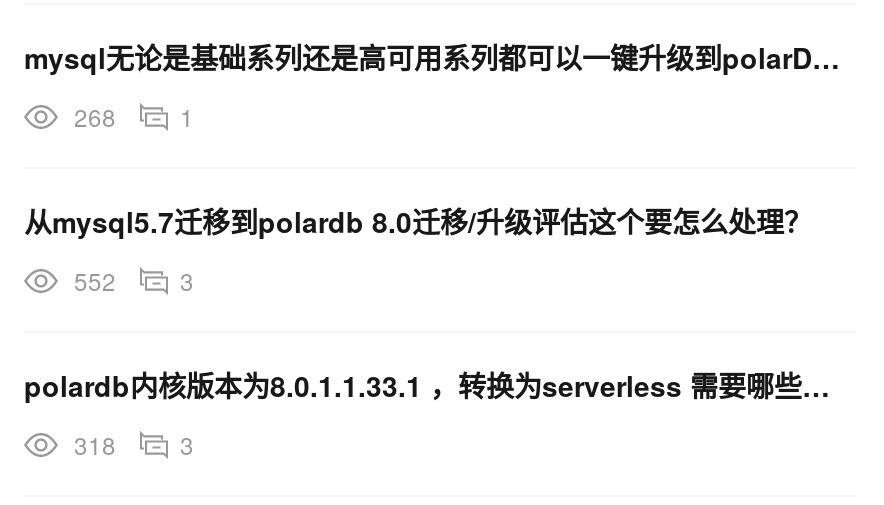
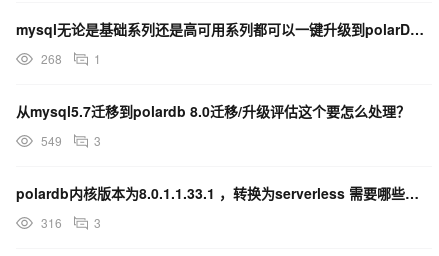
[74,263,194,297] 552 3 -> [41,132,101,149] 549 3
[74,427,194,461] 318 3 -> [41,214,101,231] 316 3

